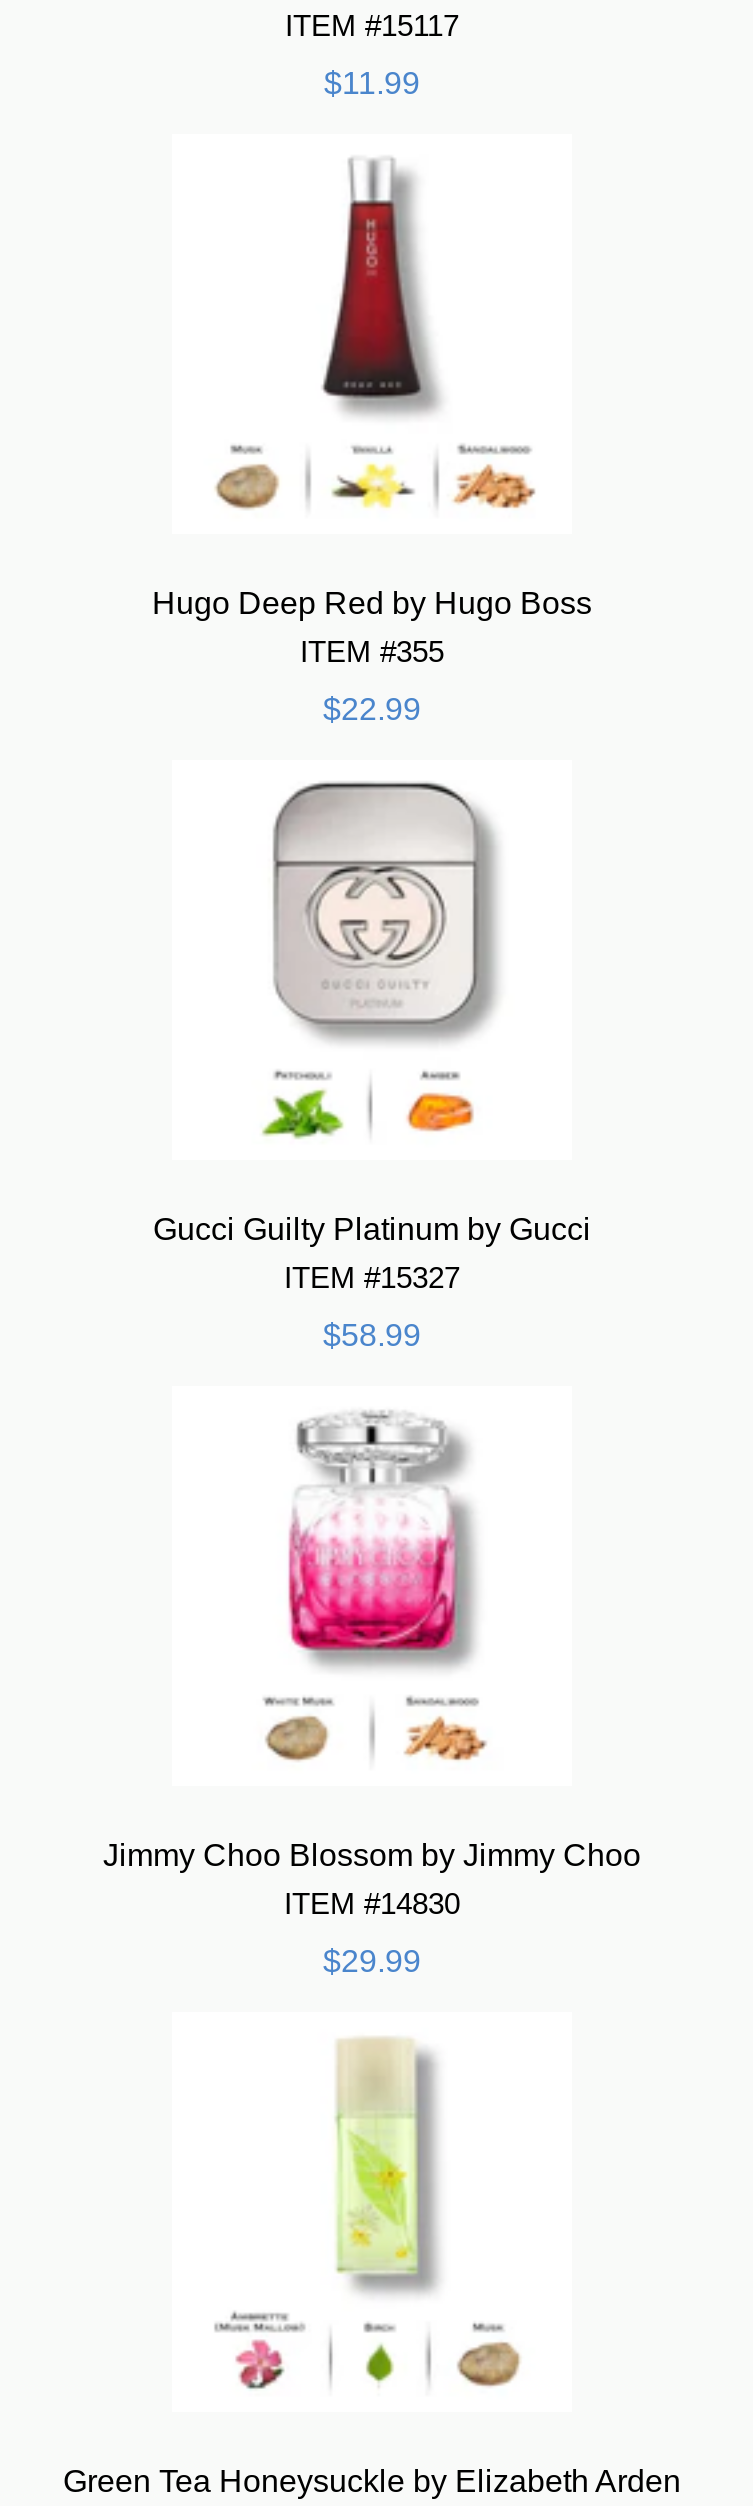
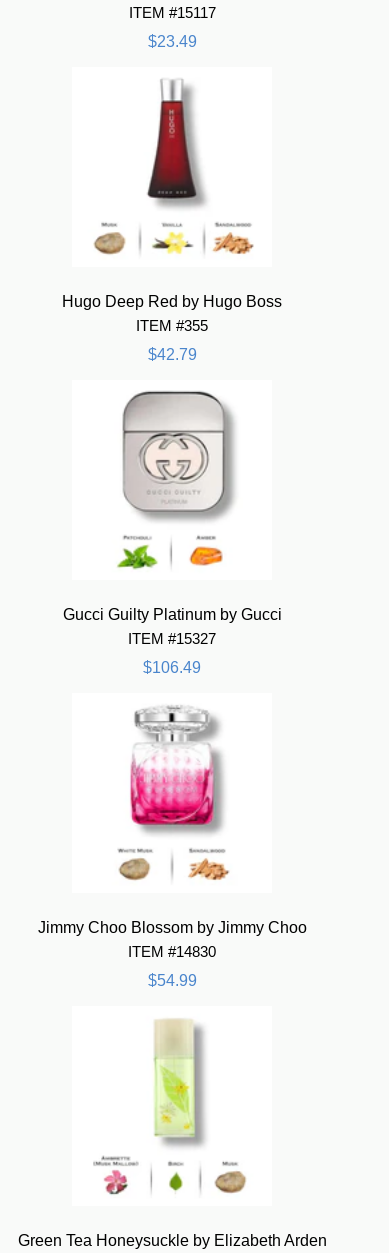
[324,66,420,100] $11.99 -> [147,33,196,50] $23.49
[323,692,421,726] $22.99 -> [147,346,196,363] $42.79
[323,1318,421,1352] $58.99 -> [143,659,201,676] $106.49
[323,1944,421,1978] $29.99 -> [147,972,196,989] $54.99

